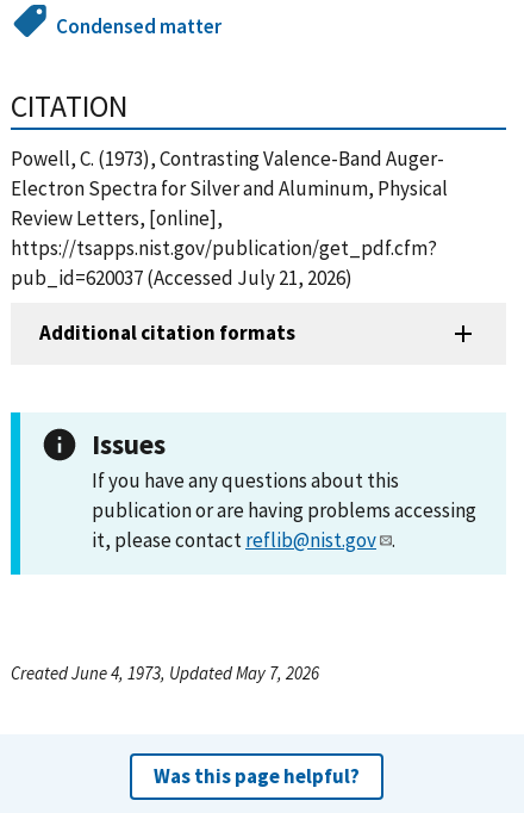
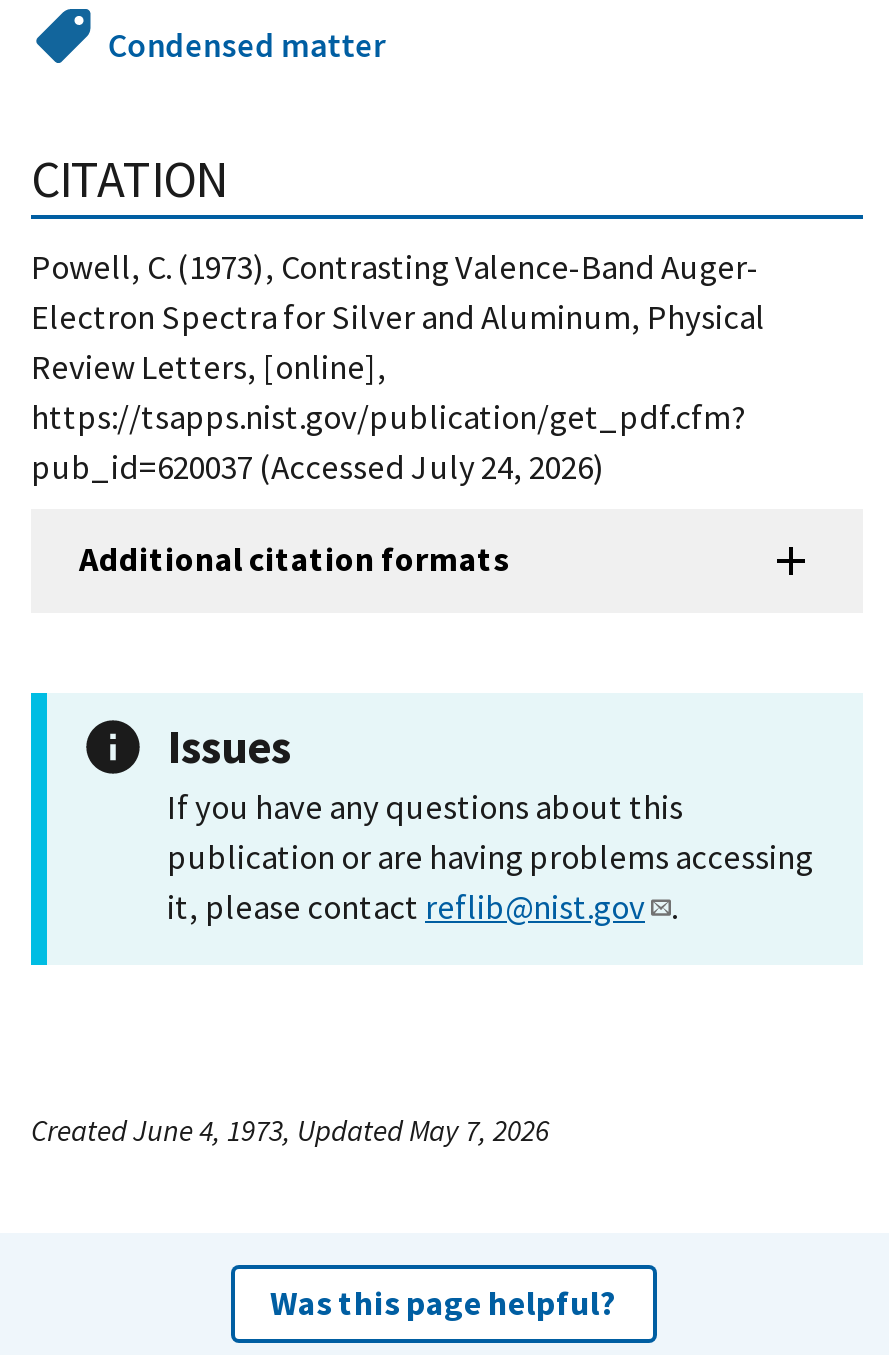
[11,265,353,291] pub_id=620037 (Accessed July 21, 2026) -> [31,445,605,489] pub_id=620037 (Accessed July 24, 2026)

